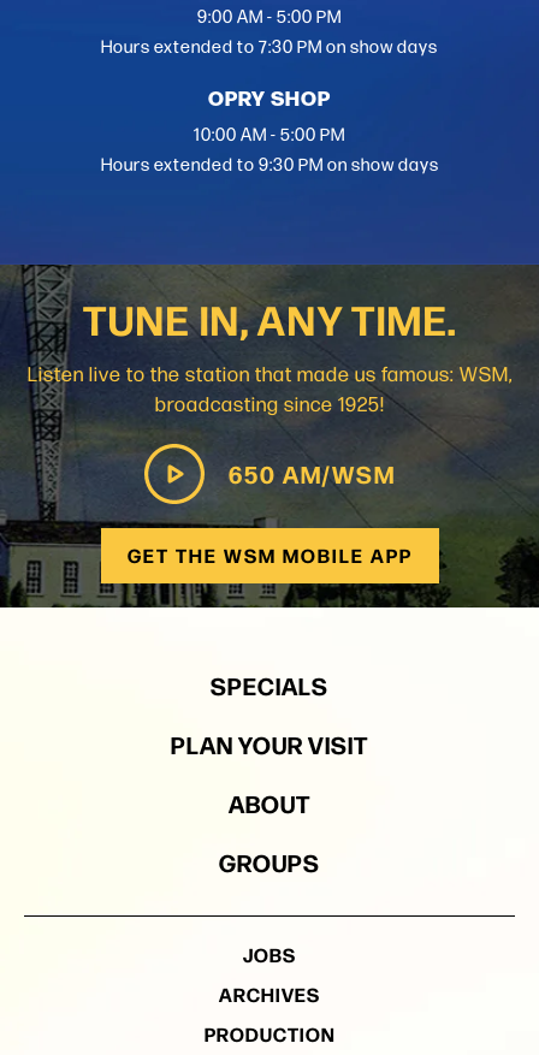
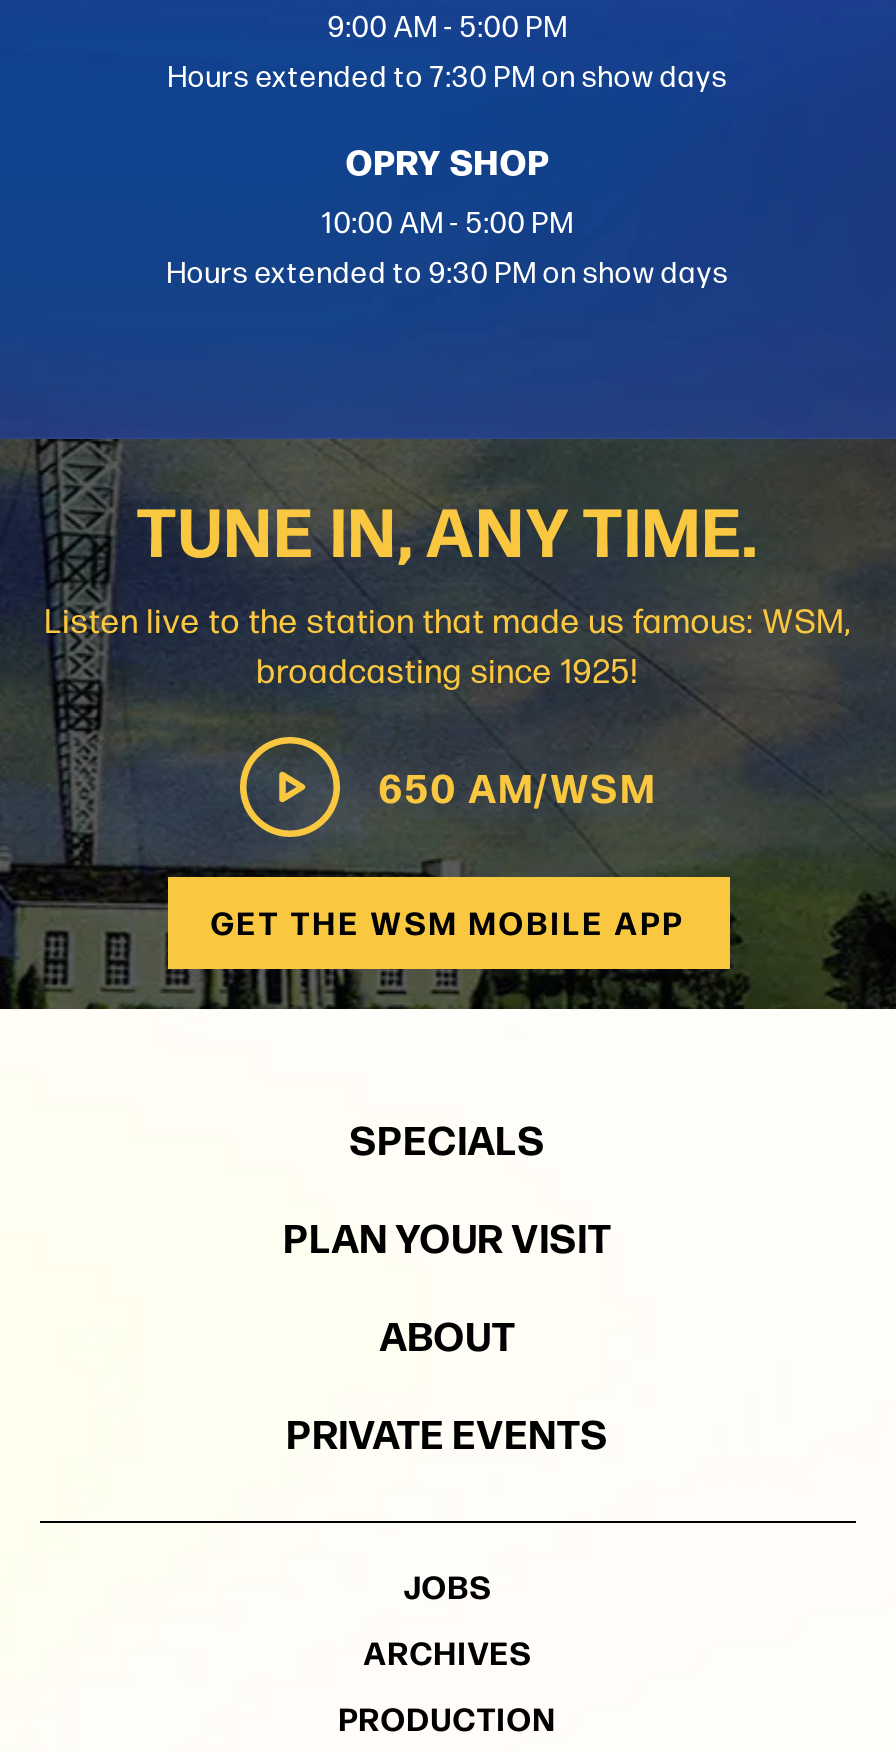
[219,844,320,879] GROUPS -> [287,1403,609,1461] PRIVATE EVENTS

